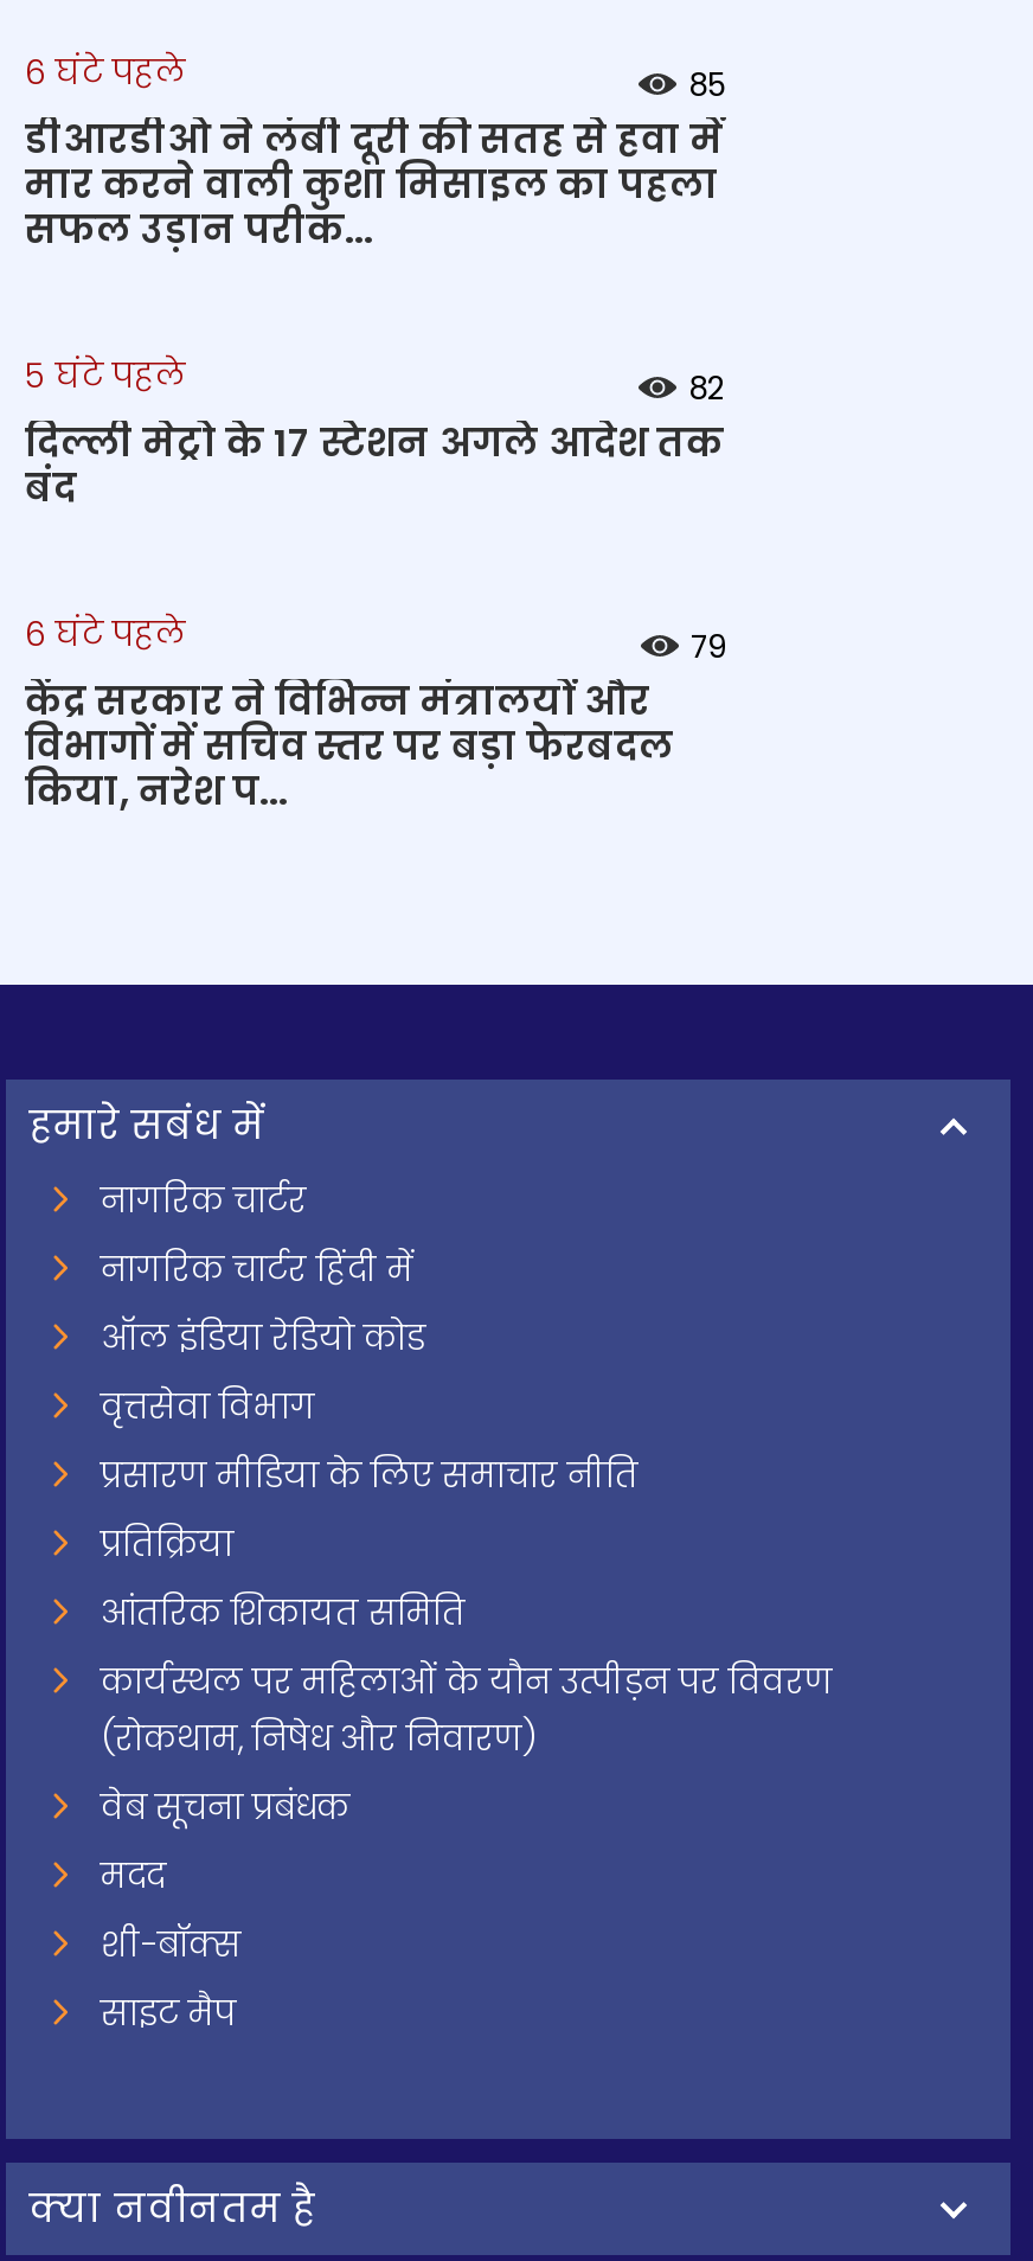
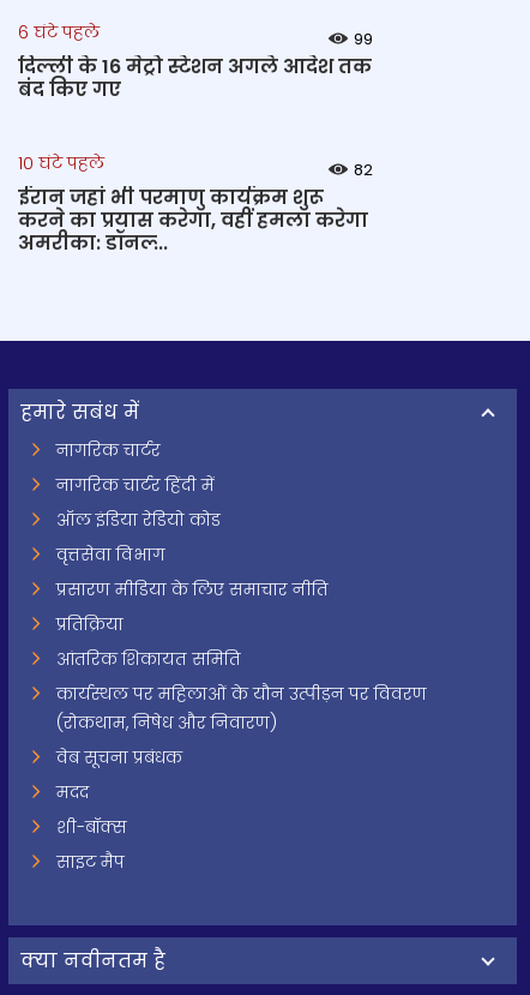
[25,62,726,257] 85 | डीआरडीओ ने लंबी दूरी की सतह से हवा में | मार करने वाली कुशा मिसाइल का पहला | सफल उड़ान परीक... -> [18,27,373,103] 99 | दिल्ली के 16 मेट्रो स्टेशन अगले आदेश तक | बंद किए गए
[25,352,186,399] 5 घंटे पहले -> [18,151,104,175] 10 घंटे पहले
[25,416,726,819] दिल्ली मेट्रो के 17 स्टेशन अगले आदेश तक | बंद | 6 घंटे पहले | 79 | केंद्र सरकार ने विभिन्न मंत्रालयों और | विभागों में सचिव स्तर पर बड़ा फेरबदल | किया, नरेश प... -> [18,184,368,257] ईरान जहां भी परमाणु कार्यक्रम शुरू | करने का प्रयास करेगा, वहीं हमला करेगा | अमरीका: डॉनल्‍...

